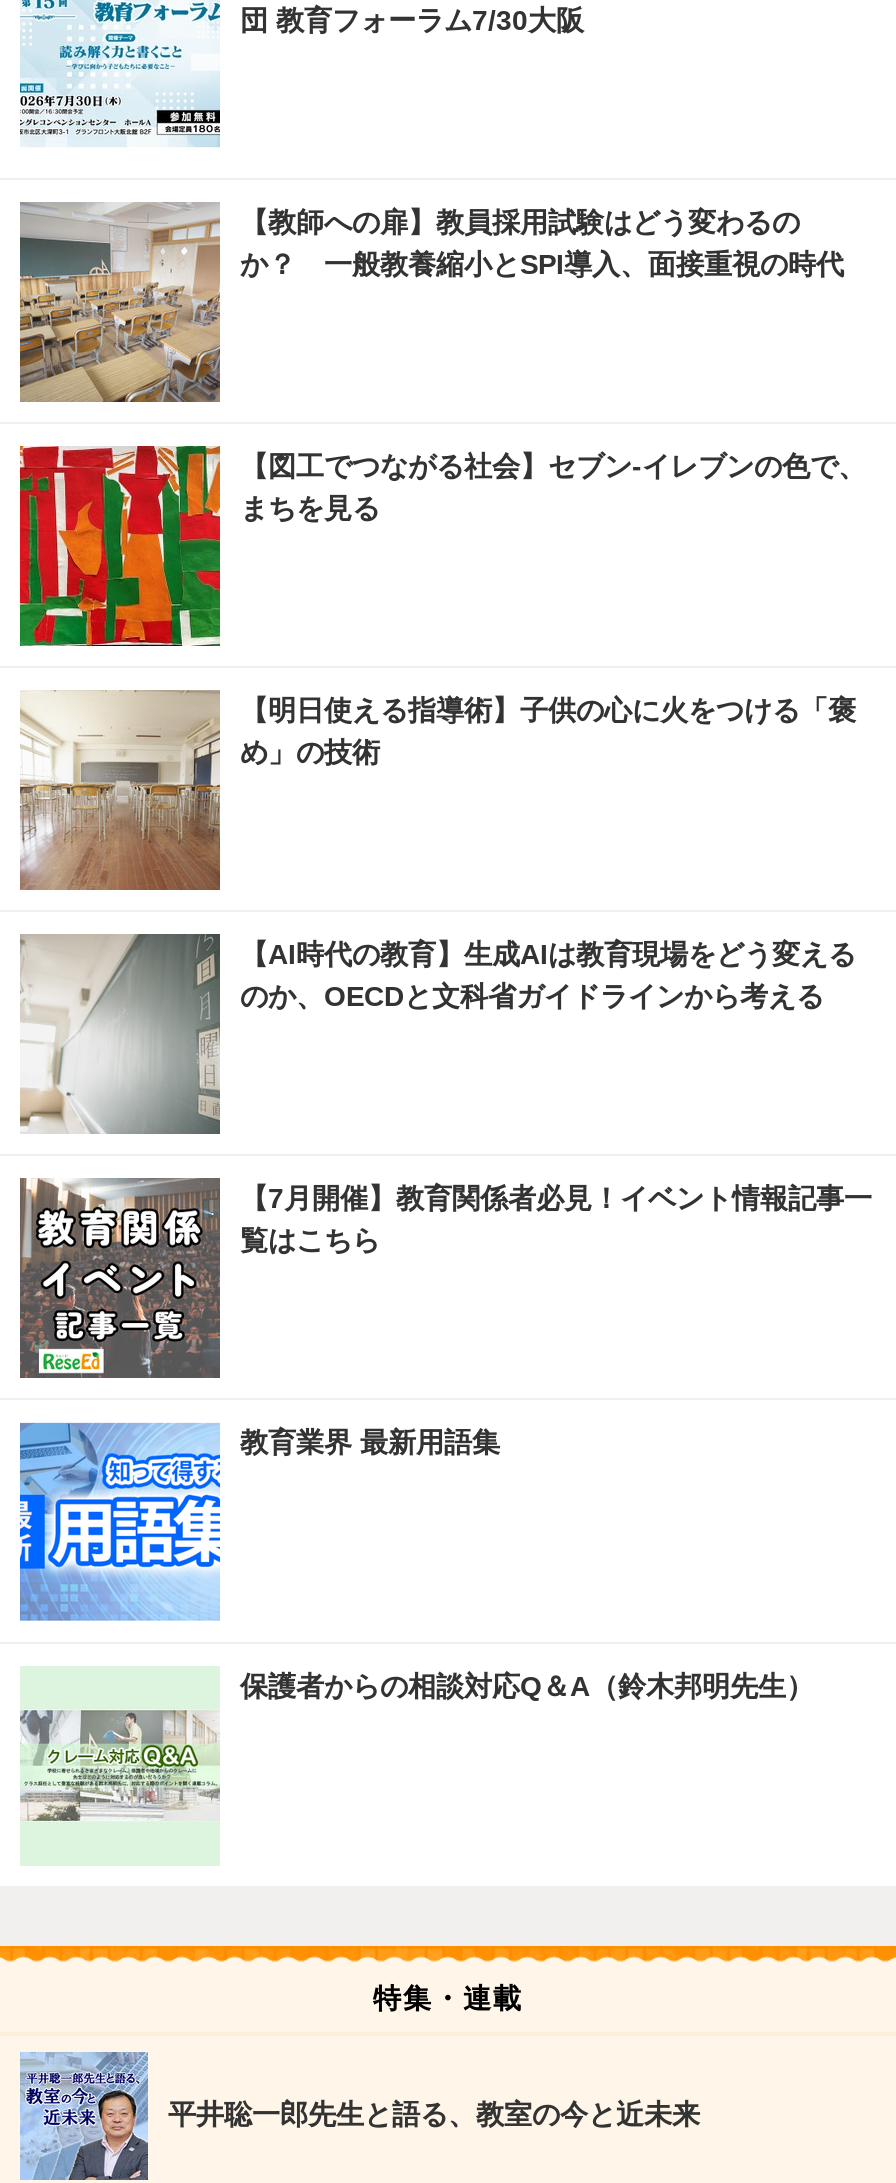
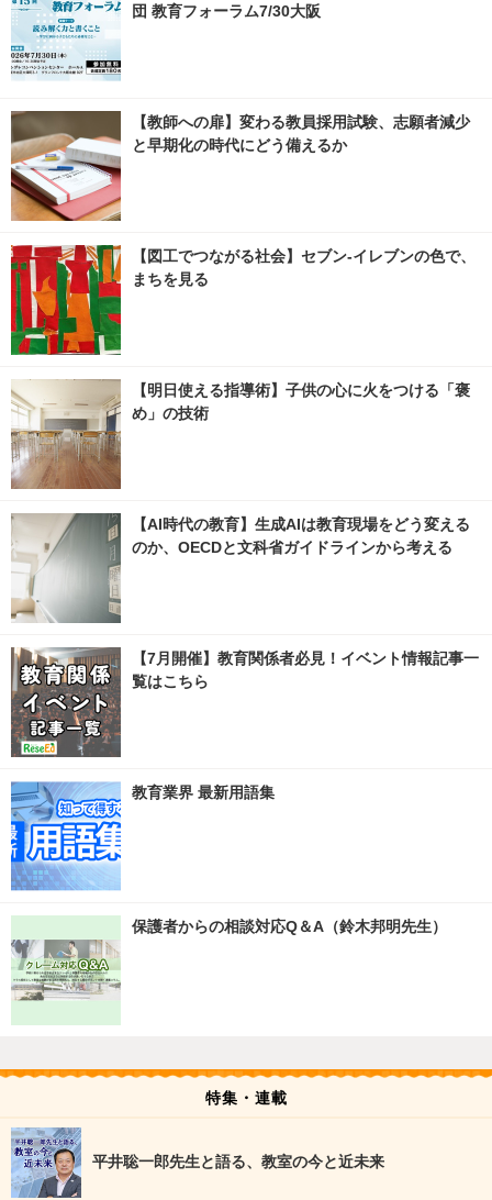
[18,202,844,404] [image] | 【教師への扉】教員採用試験はどう変わるの | か？ 一般教養縮小とSPI導入、面接重視の時代 -> [10,110,470,222] [image] | 【教師への扉】変わる教員採用試験、志願者減少 | と早期化の時代にどう備えるか

